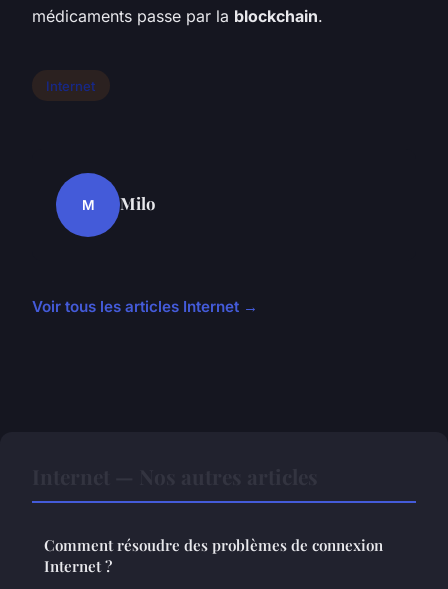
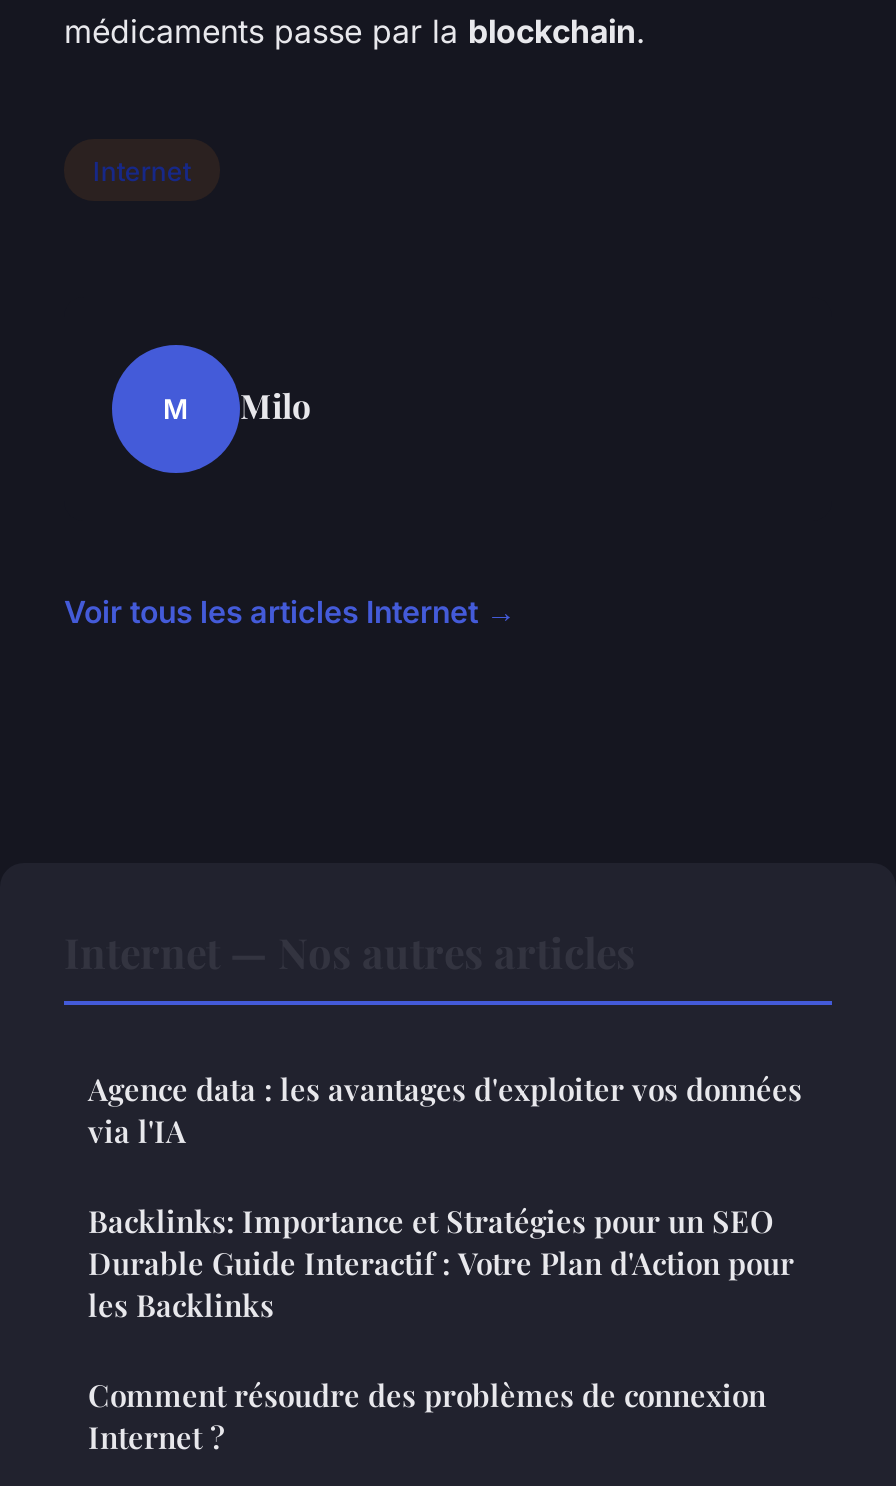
none -> [88,1070,802,1326] Agence data : les avantages d'exploiter vos données | via l'IA | Backlinks: Importance et Stratégies pour un SEO | Durable Guide Interactif : Votre Plan d'Action pour | les Backlinks

